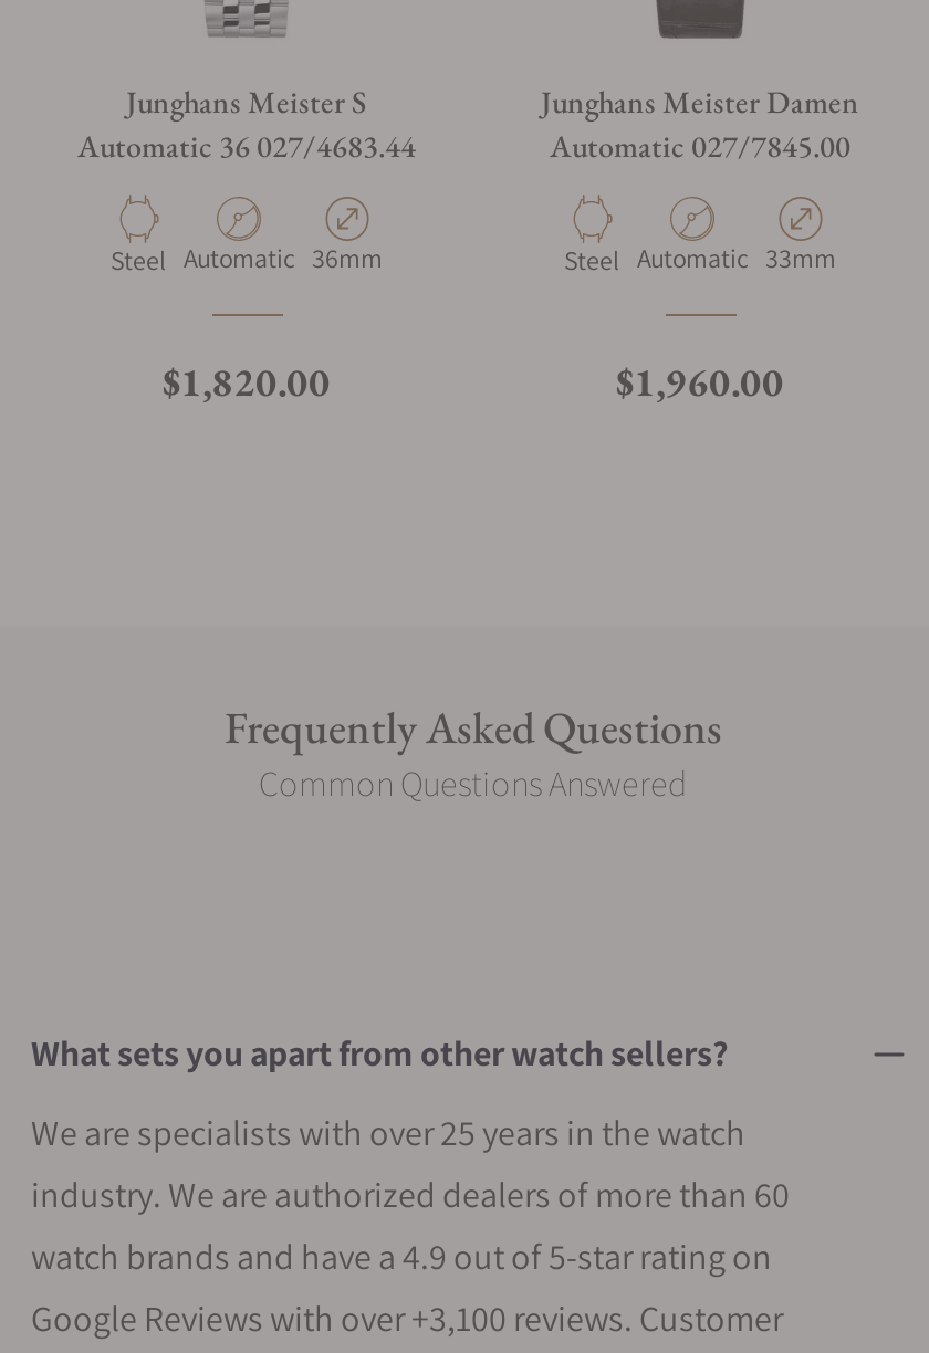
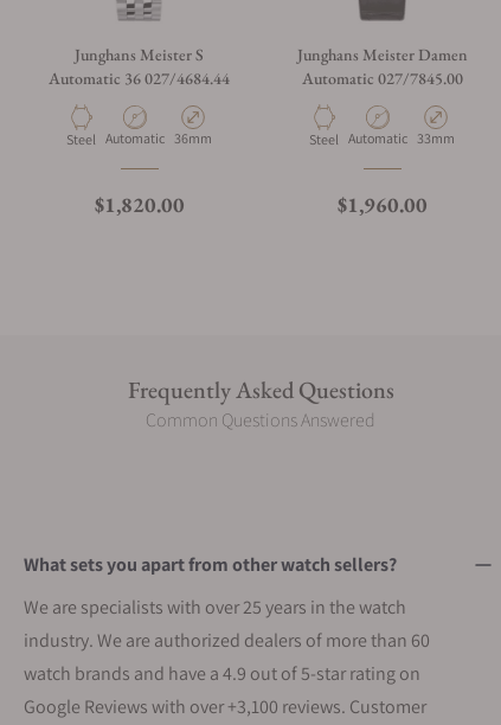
[77,126,416,166] Automatic 36 027/4683.44 -> [49,68,230,89] Automatic 36 027/4684.44

